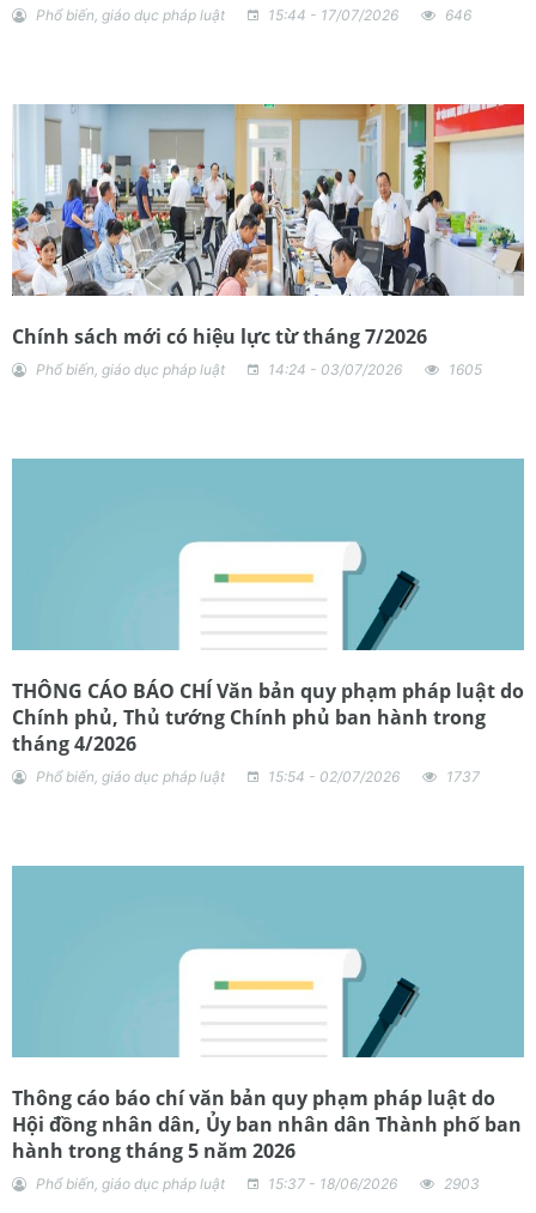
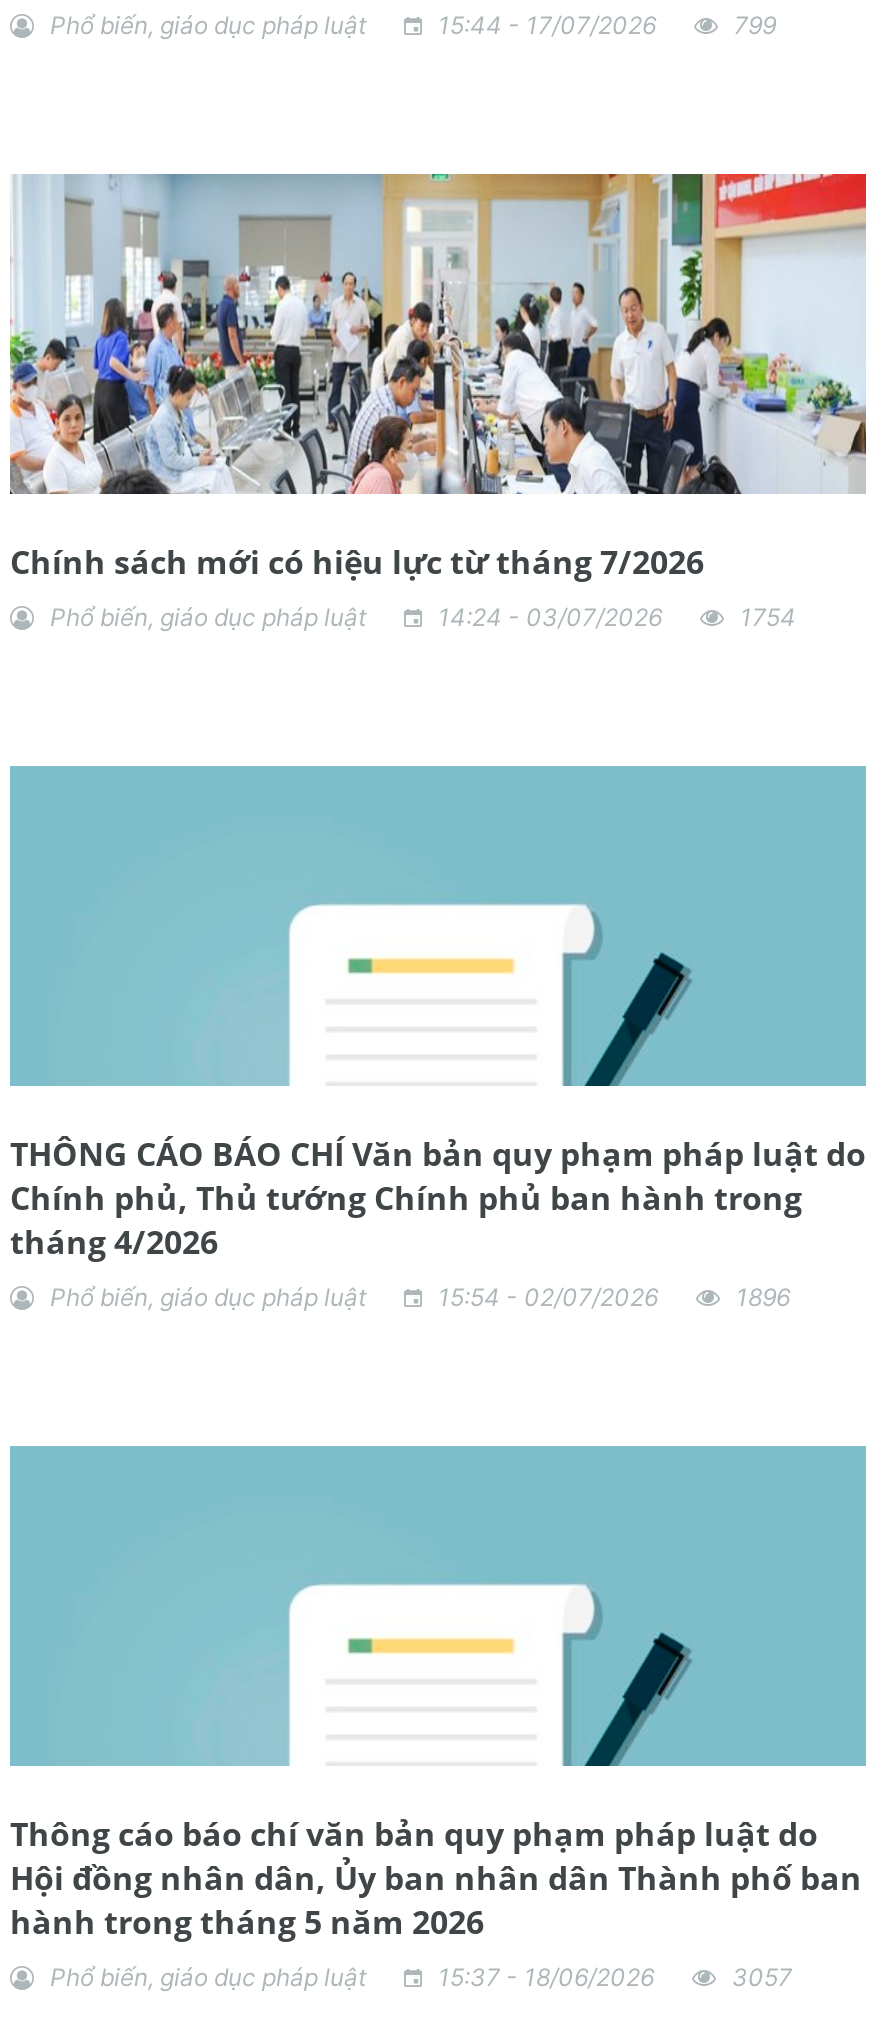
[445,6,471,24] 646 -> [734,9,776,39] 799
[449,360,482,378] 1605 -> [740,601,796,631] 1754
[446,767,480,785] 1737 -> [736,1281,790,1311] 1896
[444,1174,480,1192] 2903 -> [732,1961,792,1991] 3057

